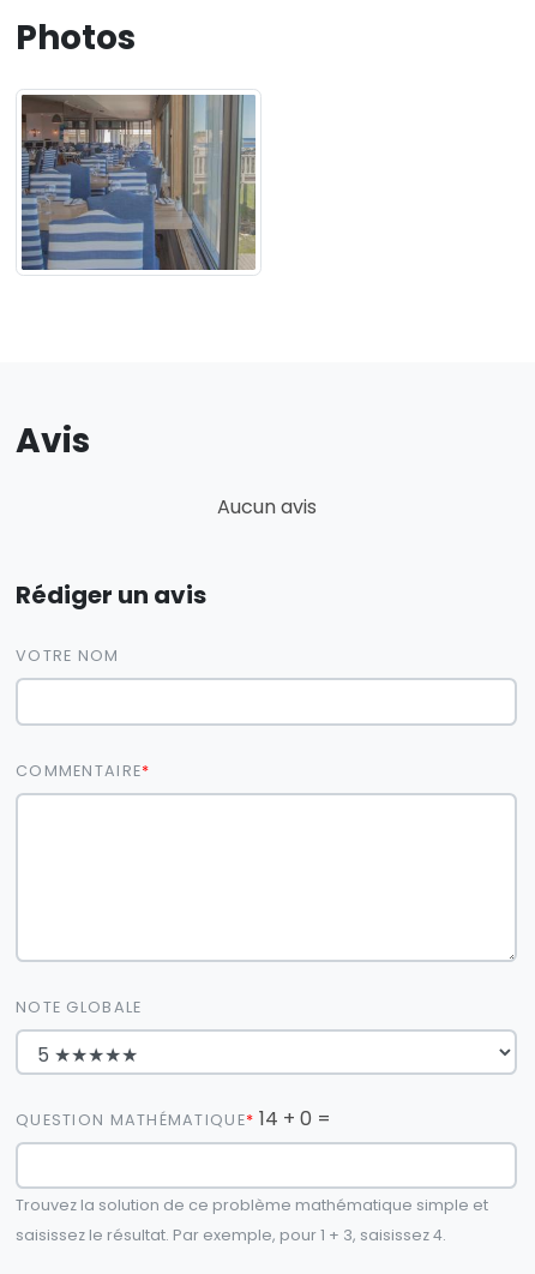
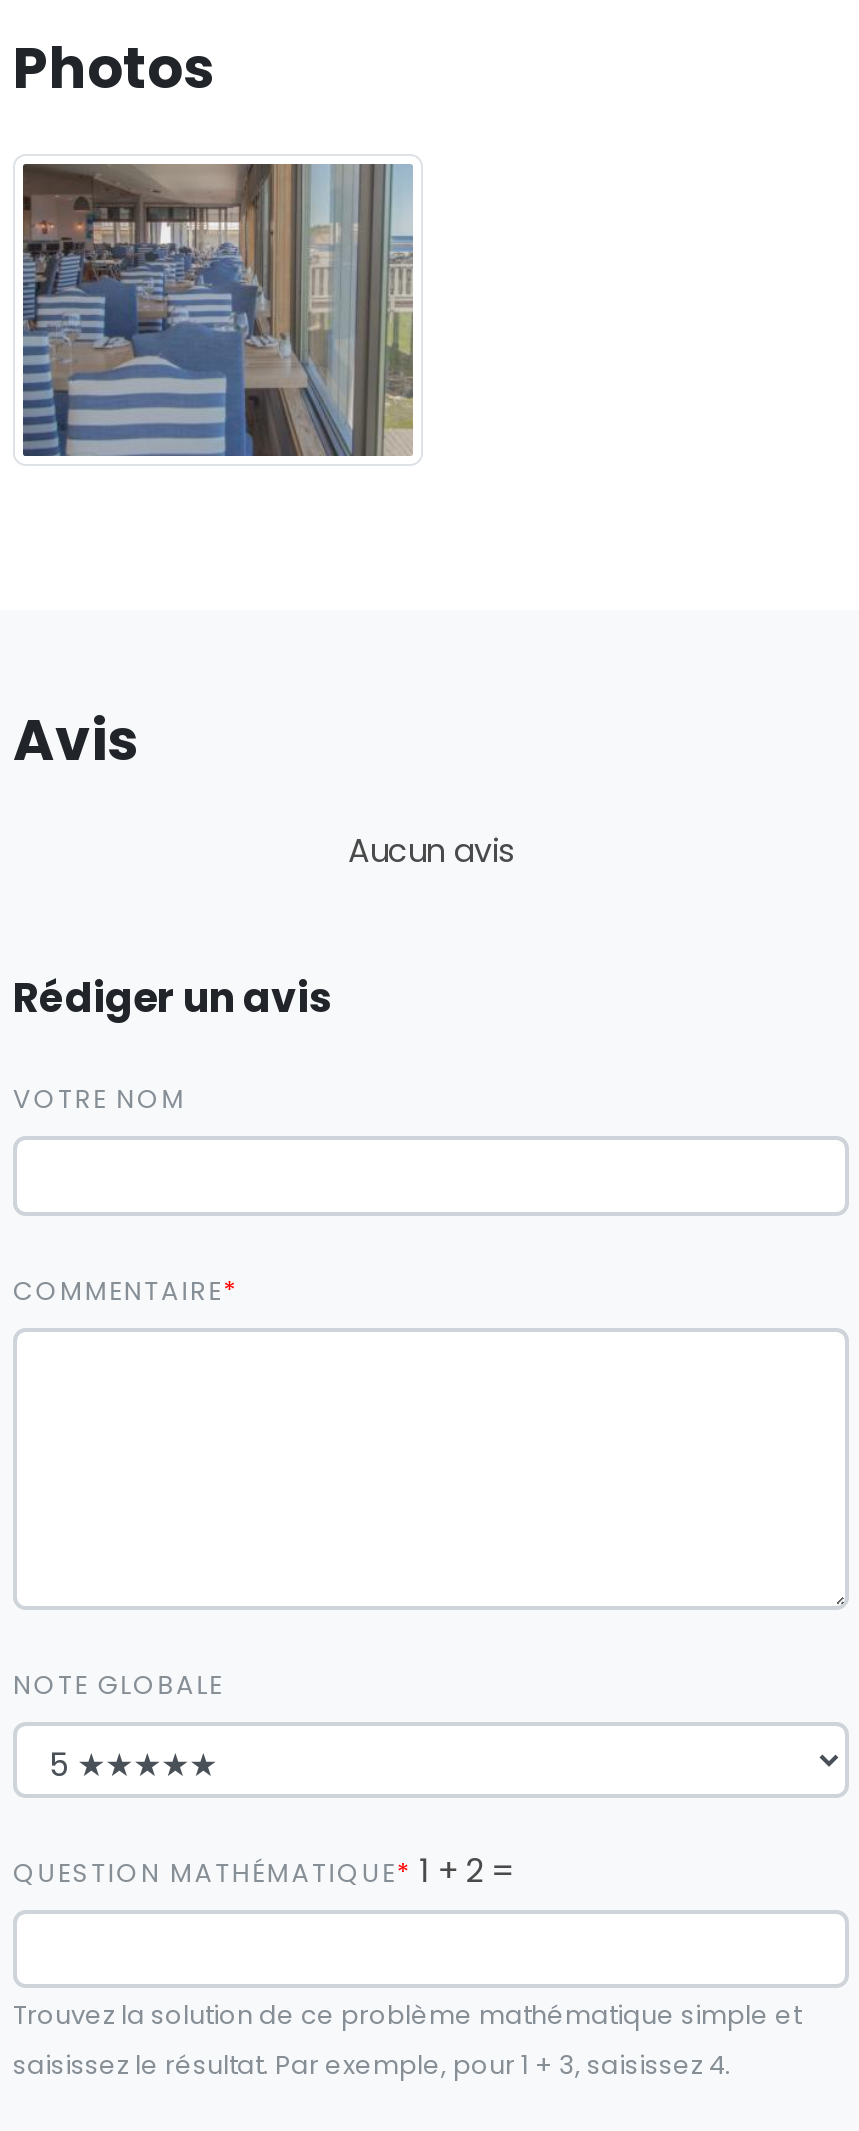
[16,1105,331,1132] QUESTION MATHÉMATIQUE 14 + 0 = -> [13,1848,515,1894] QUESTION MATHÉMATIQUE 1 + 2 =

